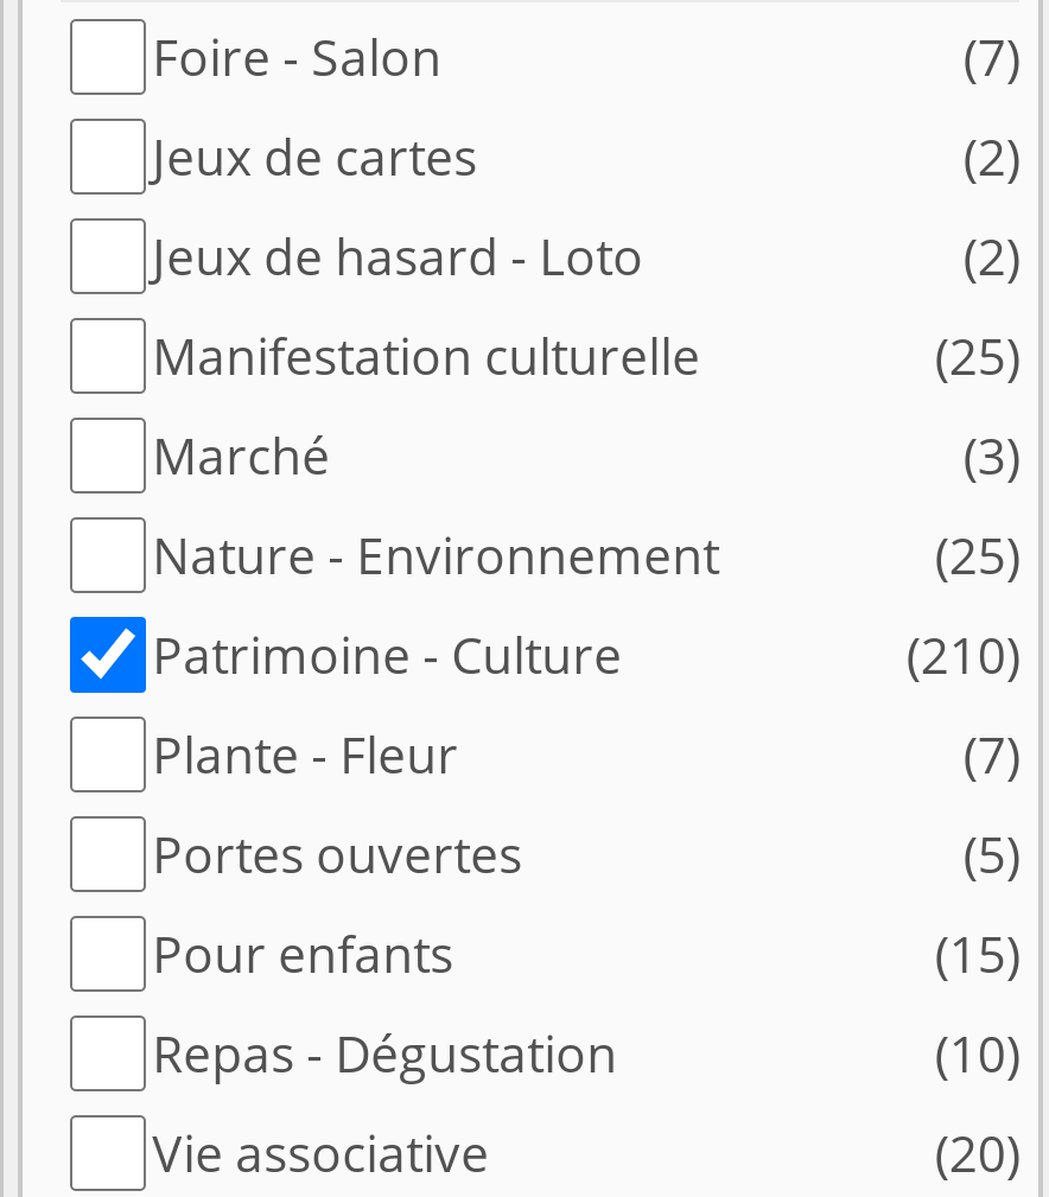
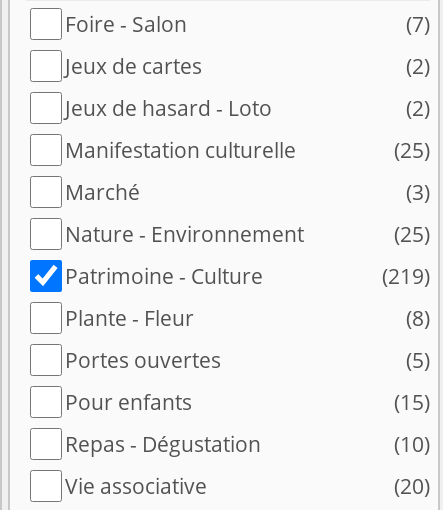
[906,621,1020,688] (210) -> [382,262,430,290] (219)
[963,721,1020,787] (7) -> [406,304,430,332] (8)

